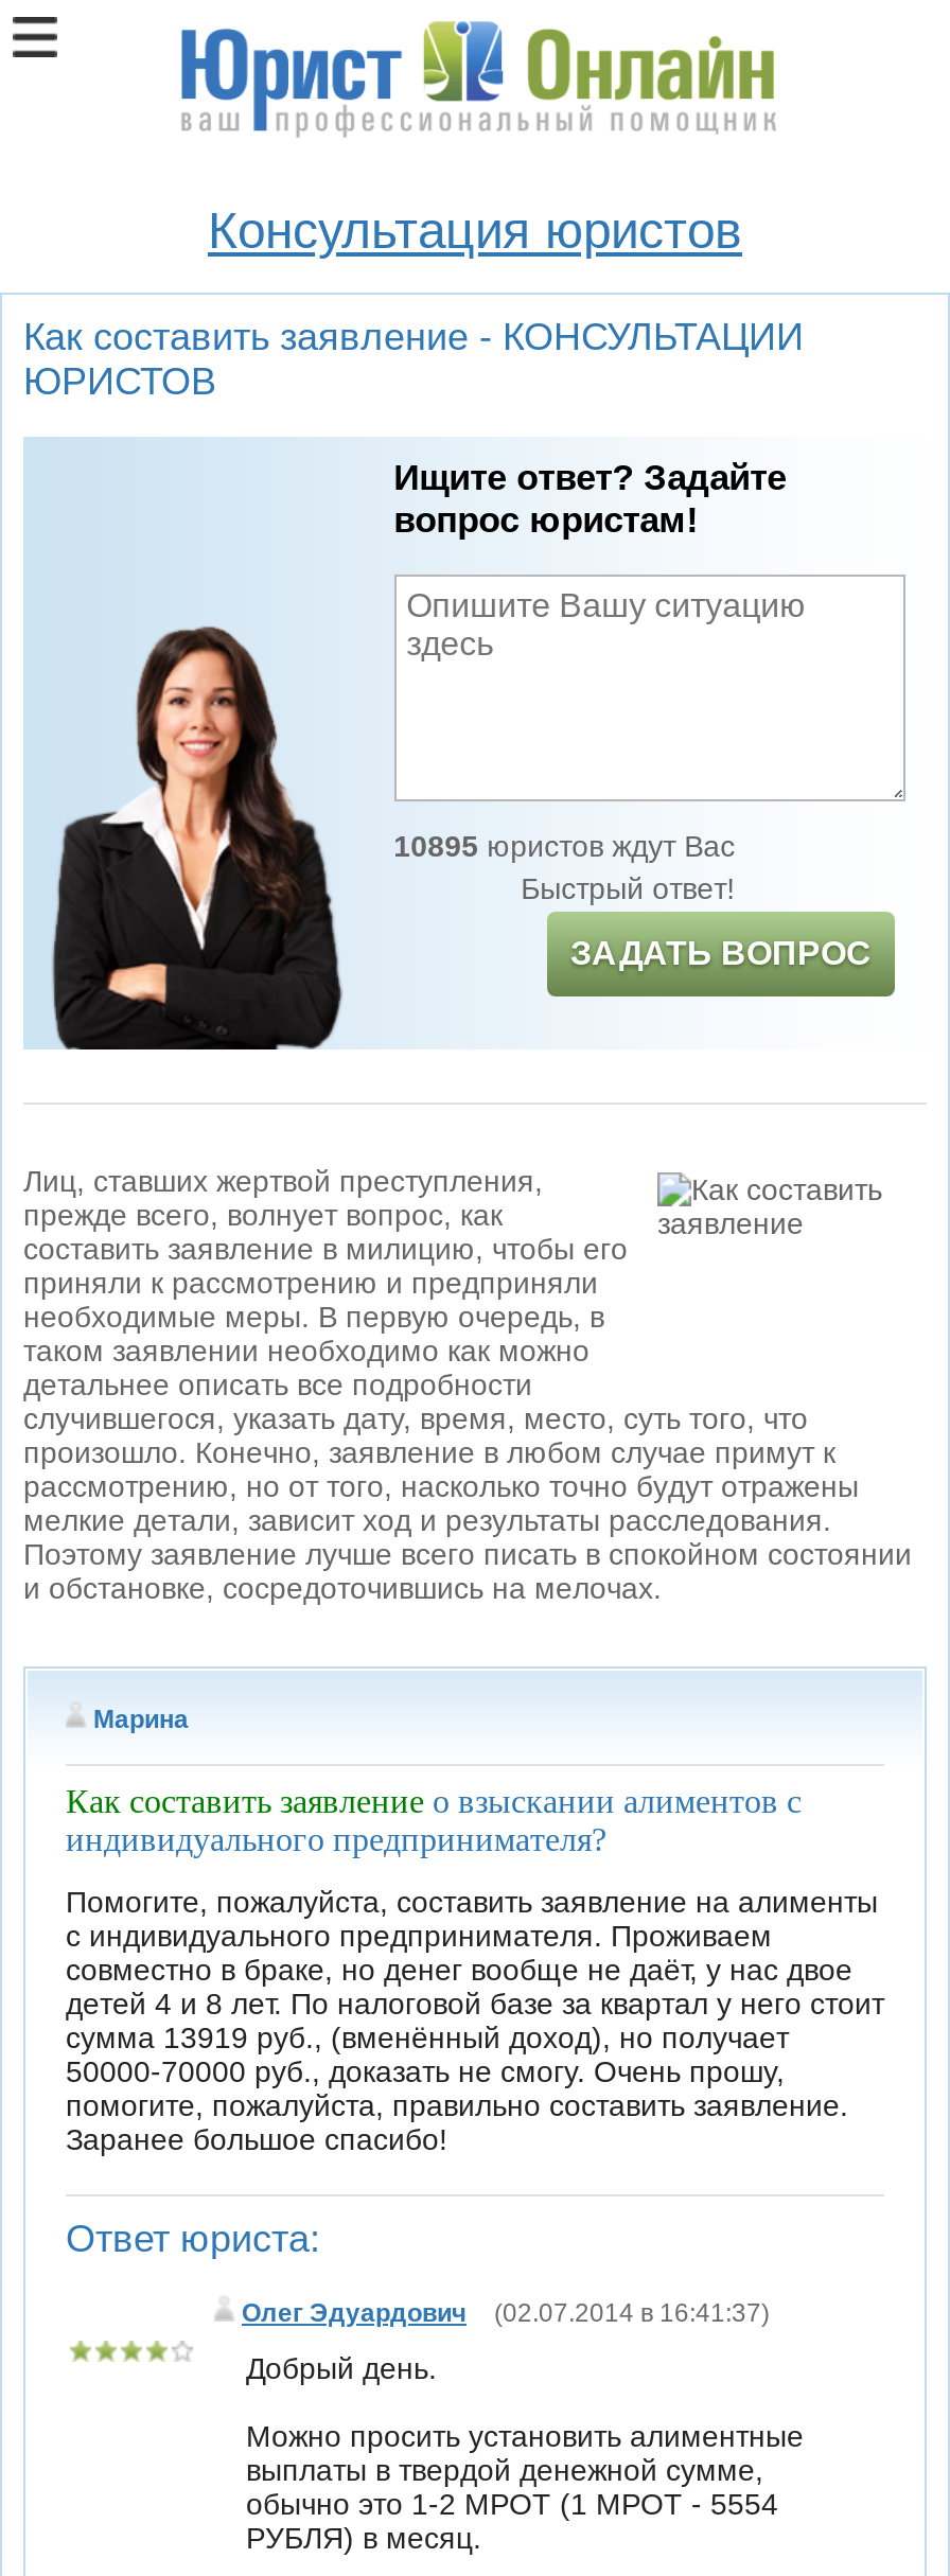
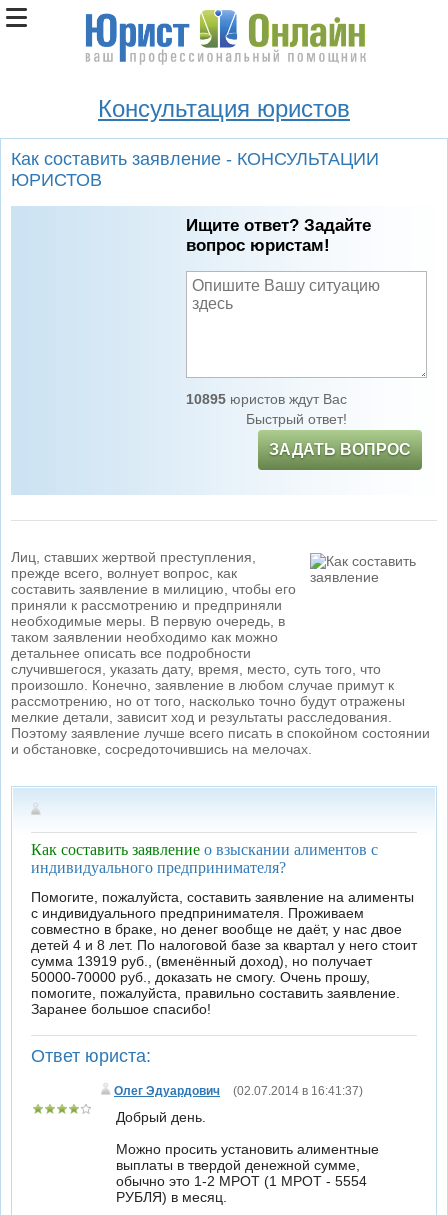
[51,625,344,1052] [image] -> none
[93,1705,189,1734] Марина -> none

